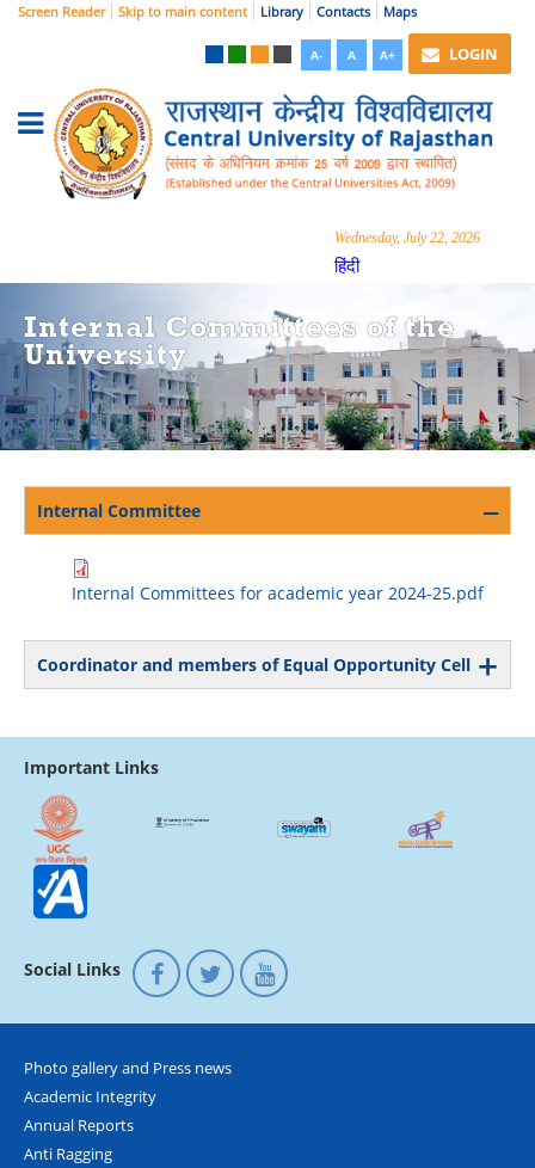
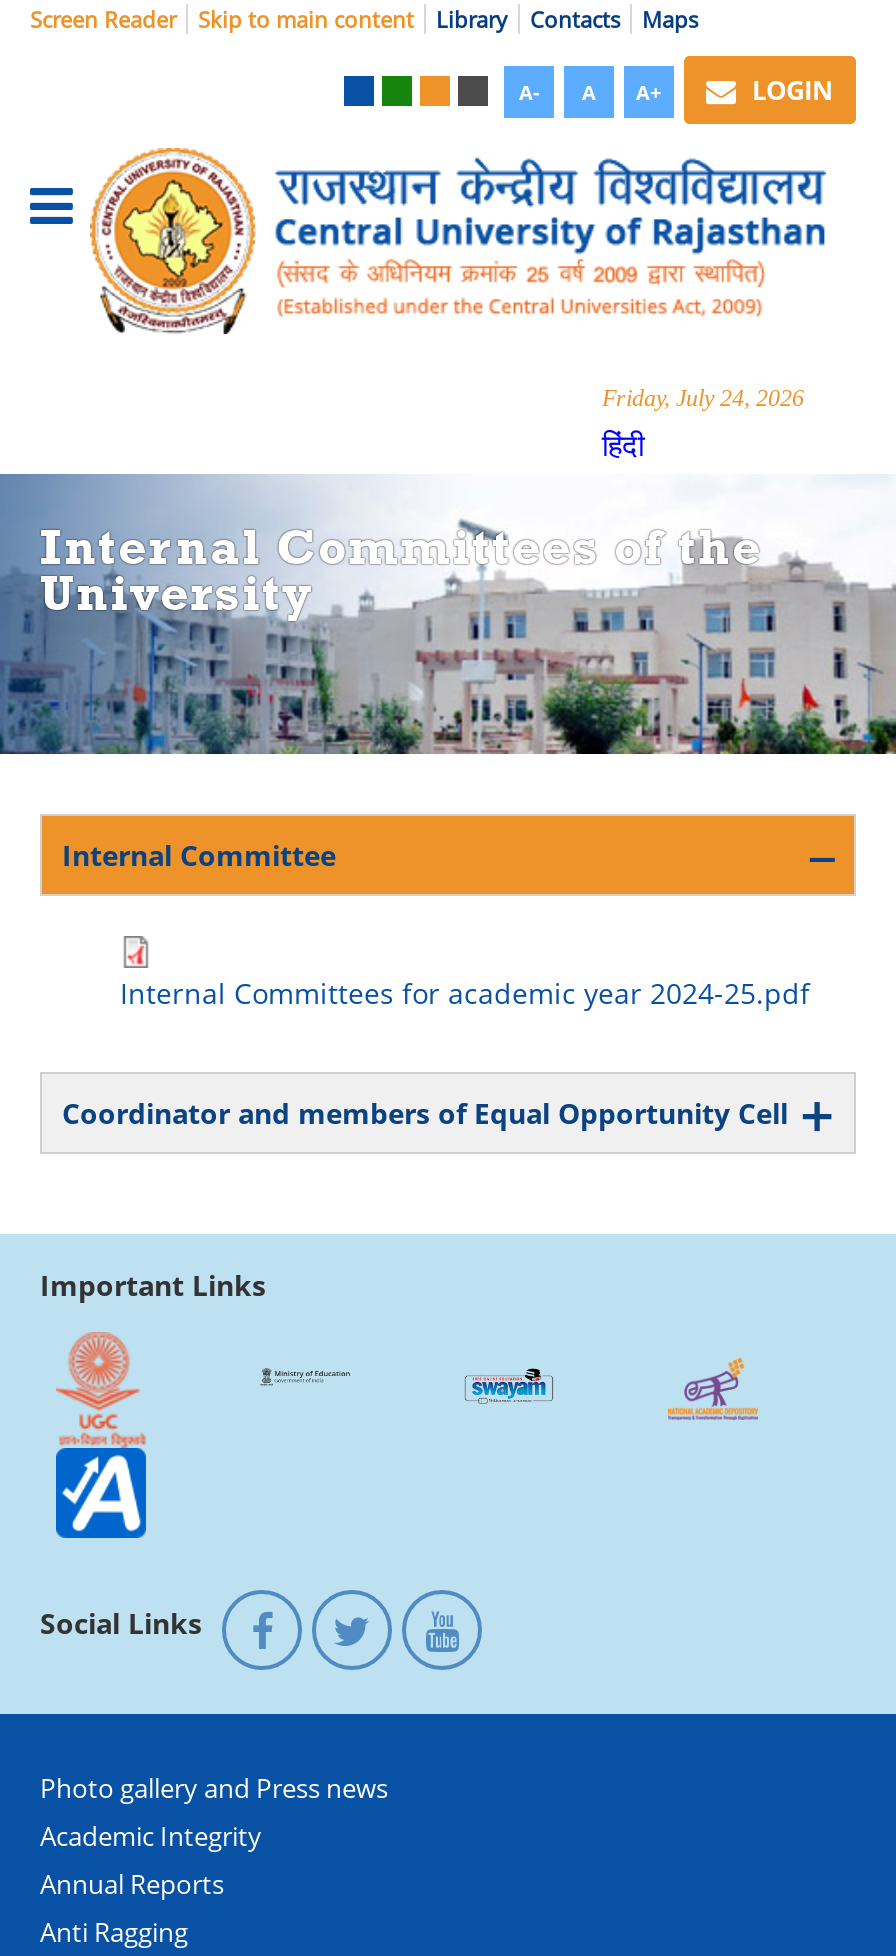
[334,229,480,246] Wednesday, July 22, 2026 -> [602,384,804,412] Friday, July 24, 2026

